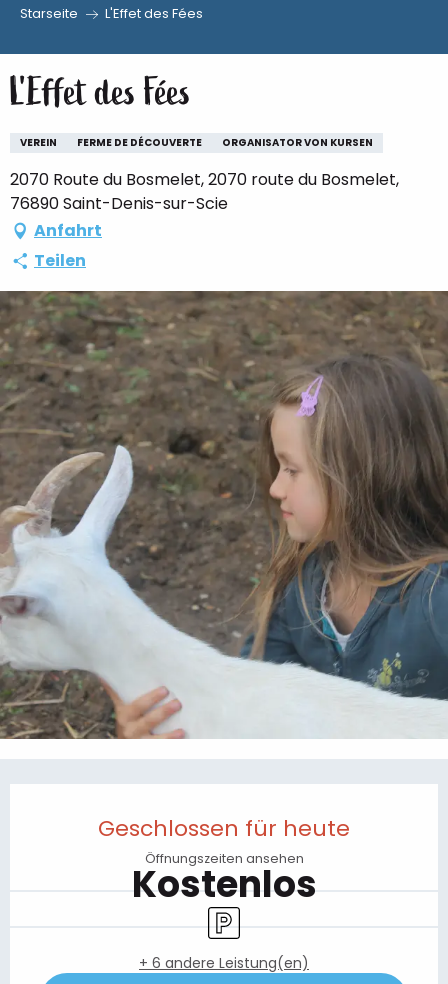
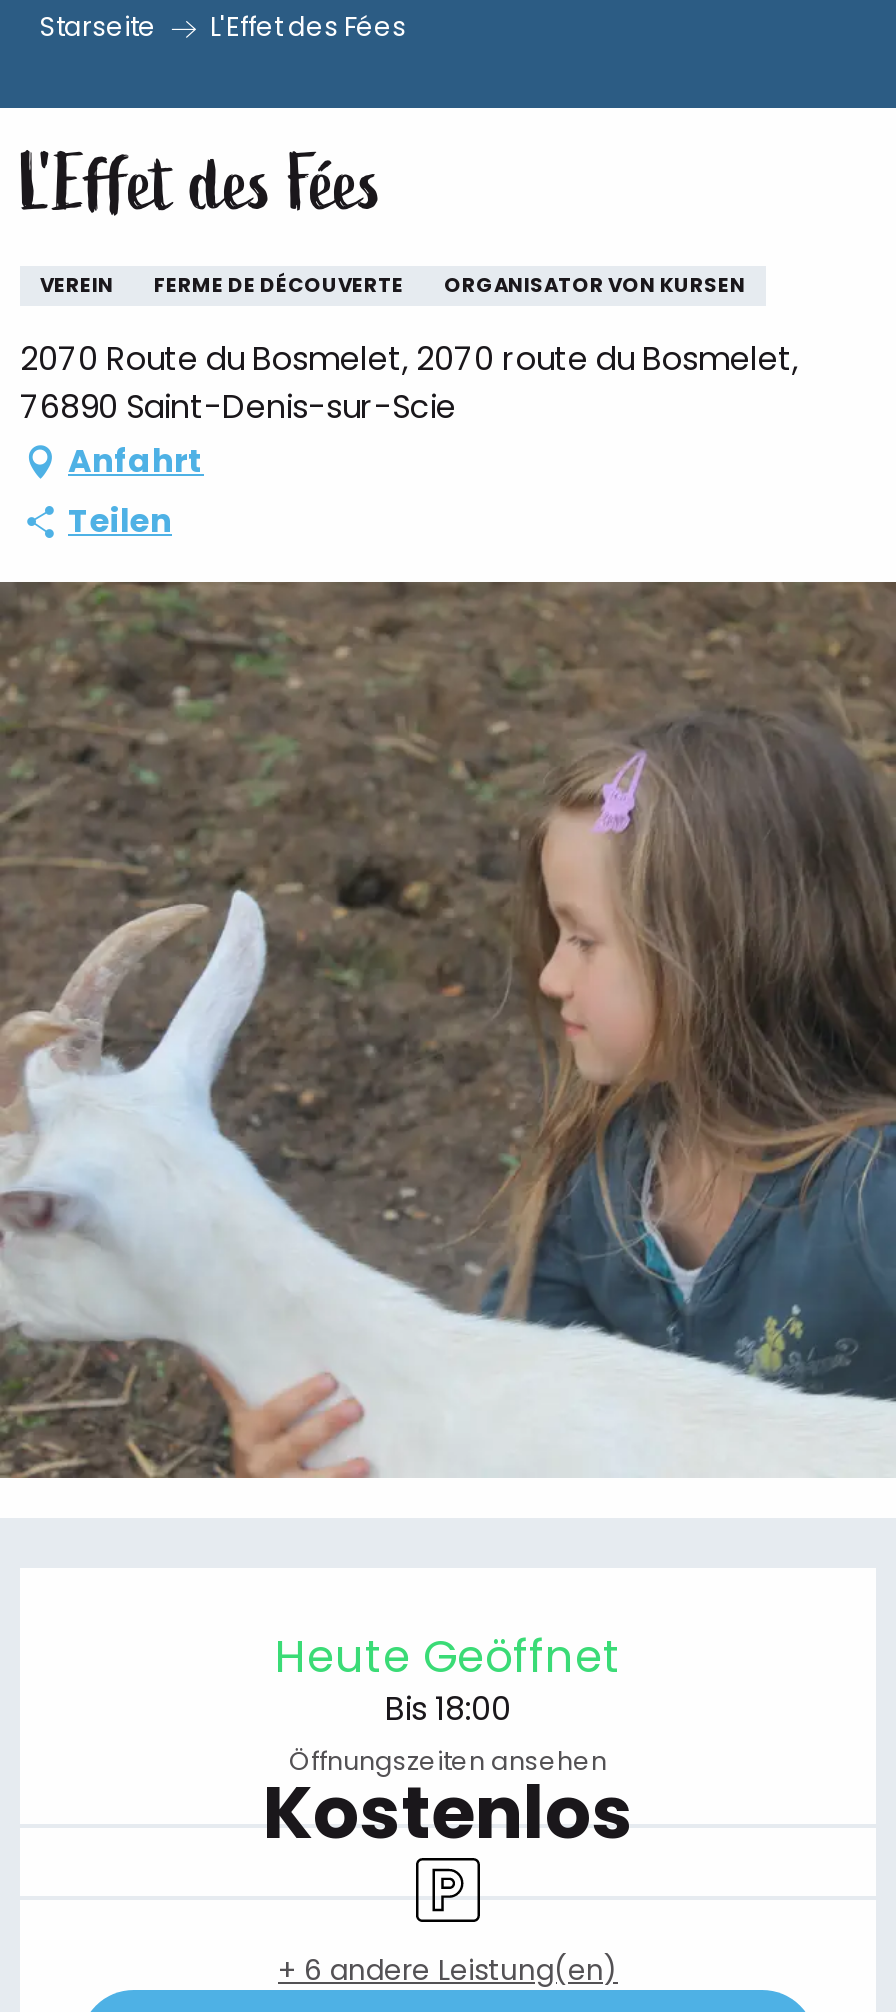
[98,813,350,844] Geschlossen für heute -> [275,1626,621,1732] Heute Geöffnet | Bis 18:00

